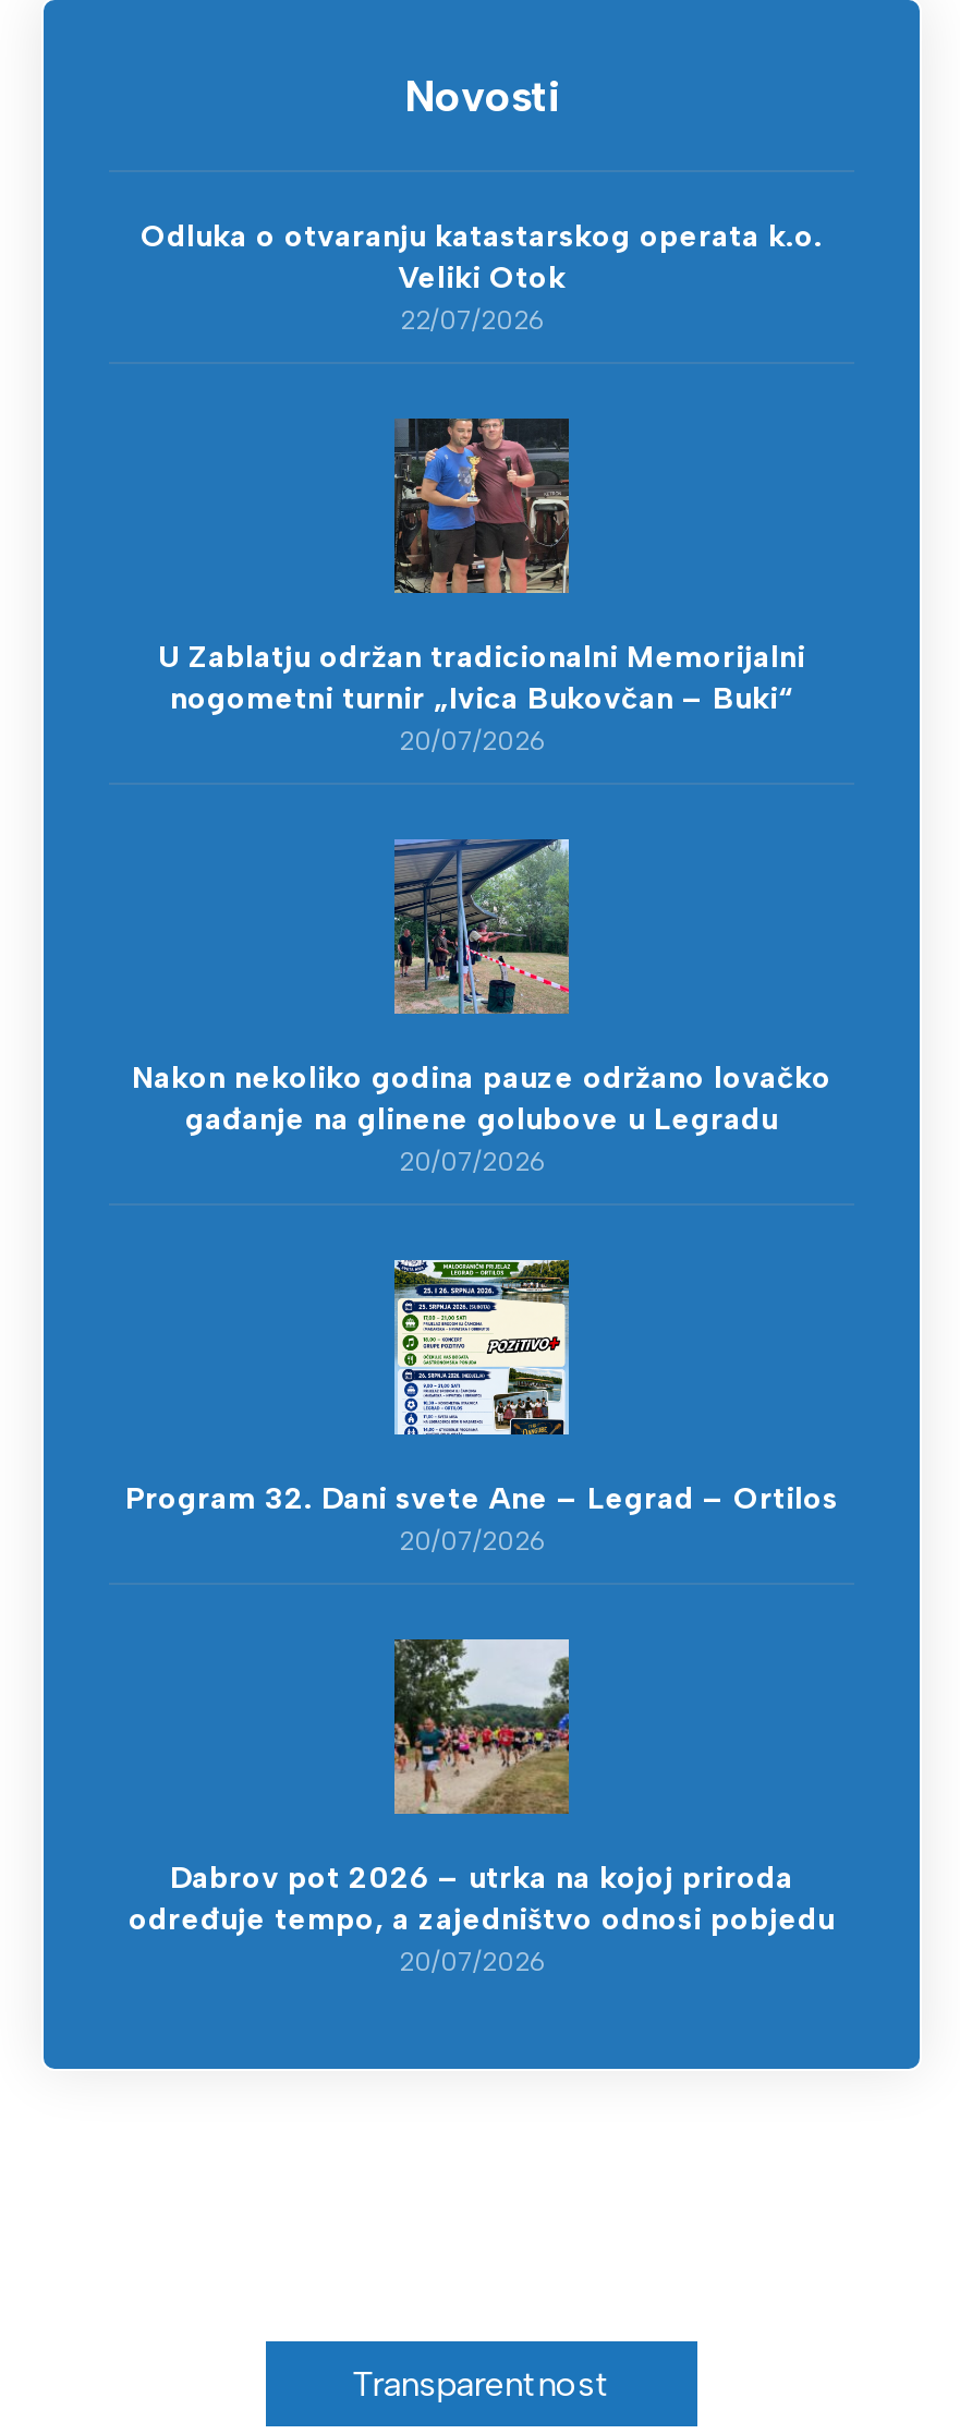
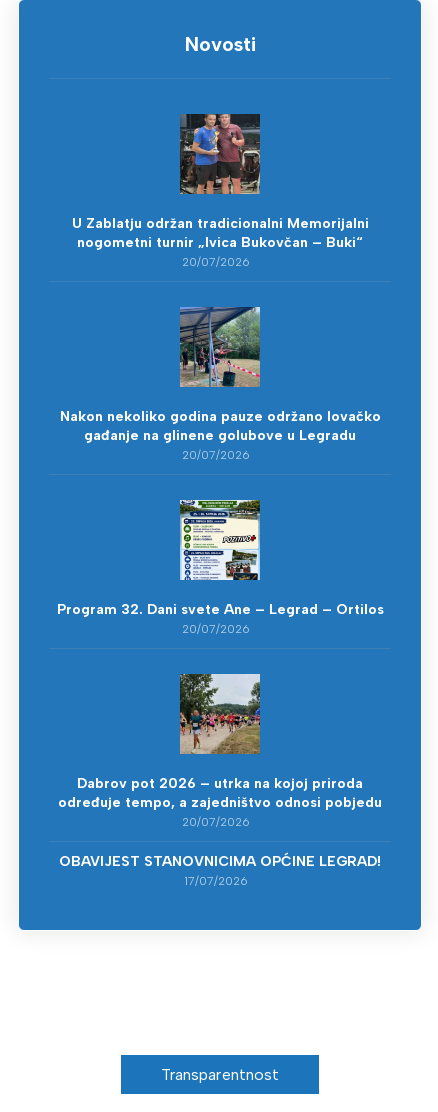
[141,218,823,336] Odluka o otvaranju katastarskog operata k.o. | Veliki Otok | 22/07/2026 -> none
moved [125,414,838,1977] -> [56,112,383,829]: [image] | U Zablatju održan tradicionalni Memorijalni | nogometni turnir „Ivica Bukovčan – Buki“ | ... | određuje tempo, a zajedništvo odnosi pobjedu | 20/07/2026
none -> [59,853,381,888] OBAVIJEST STANOVNICIMA OPĆINE LEGRAD! | 17/07/2026

